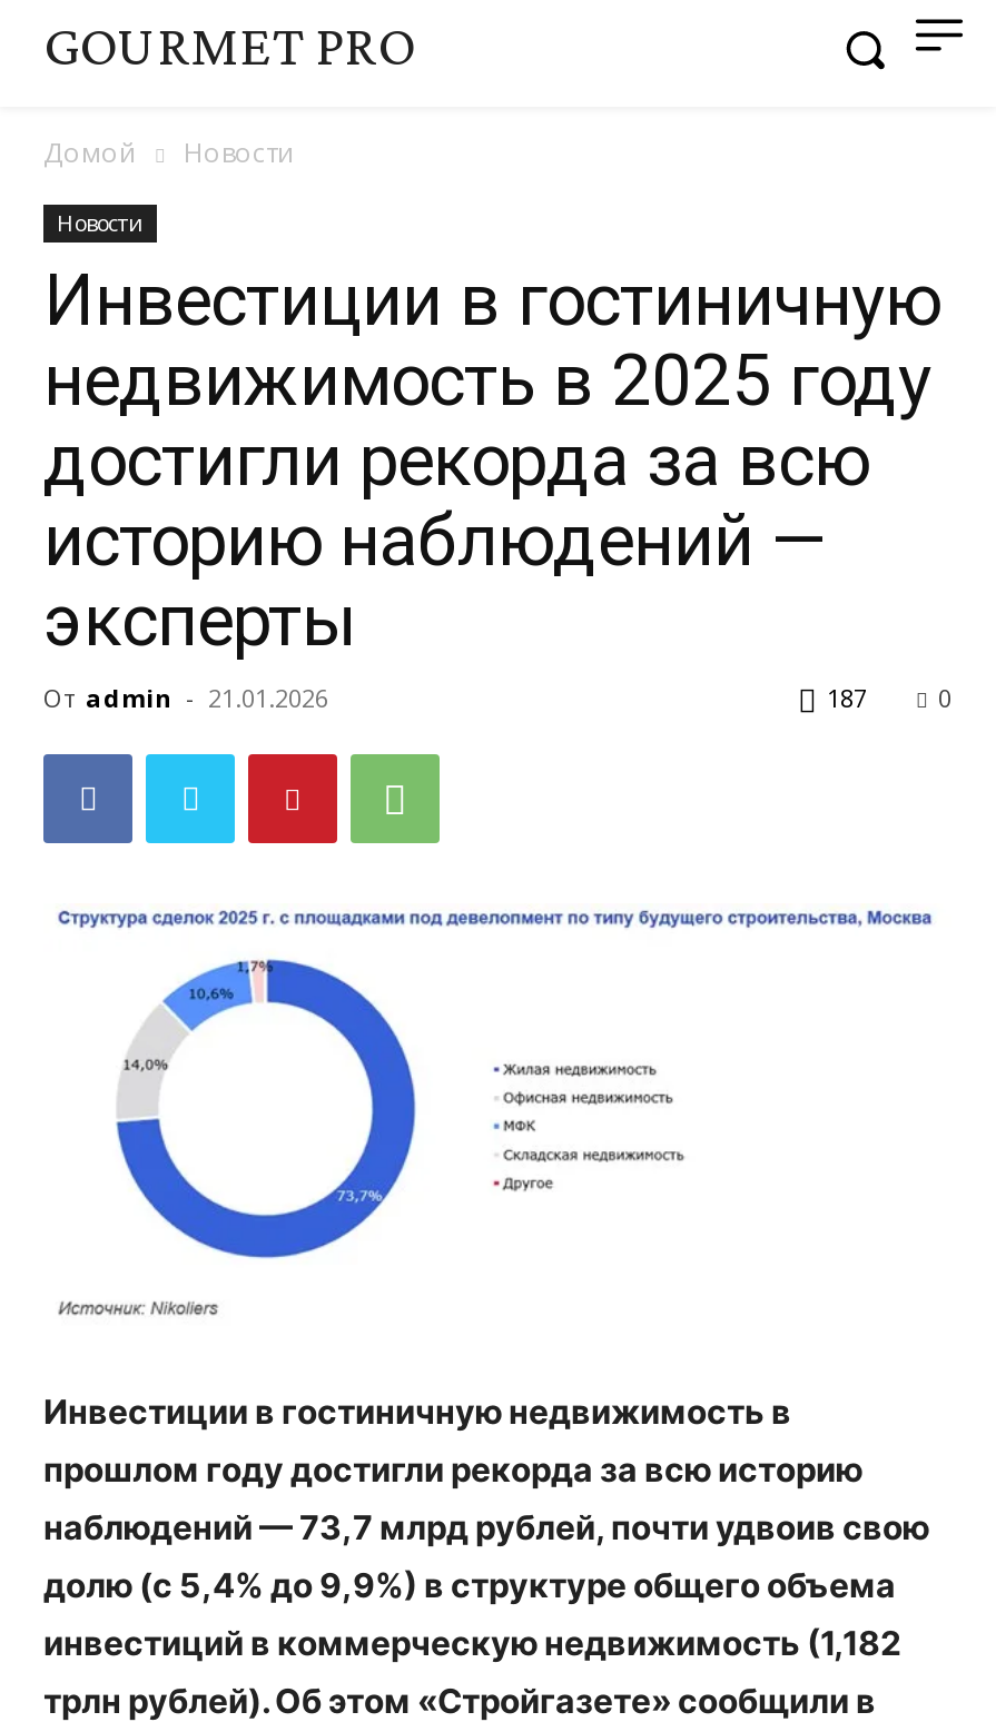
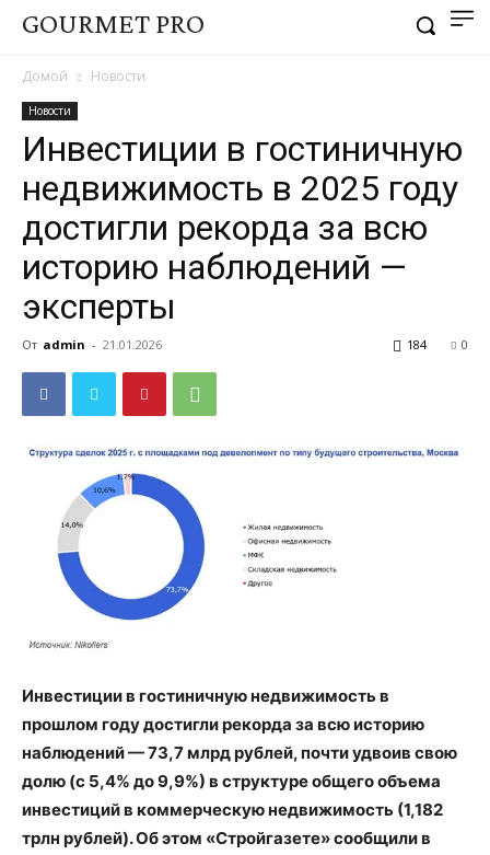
[827,681,867,714] 187 -> [407,336,427,353] 184

